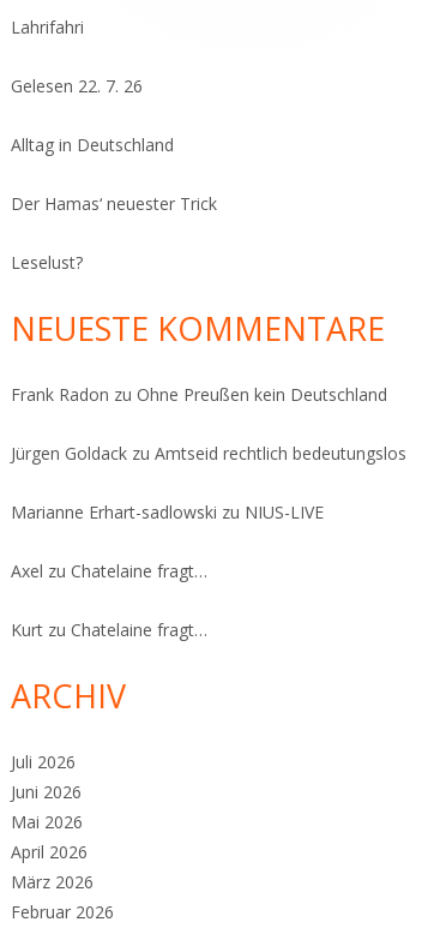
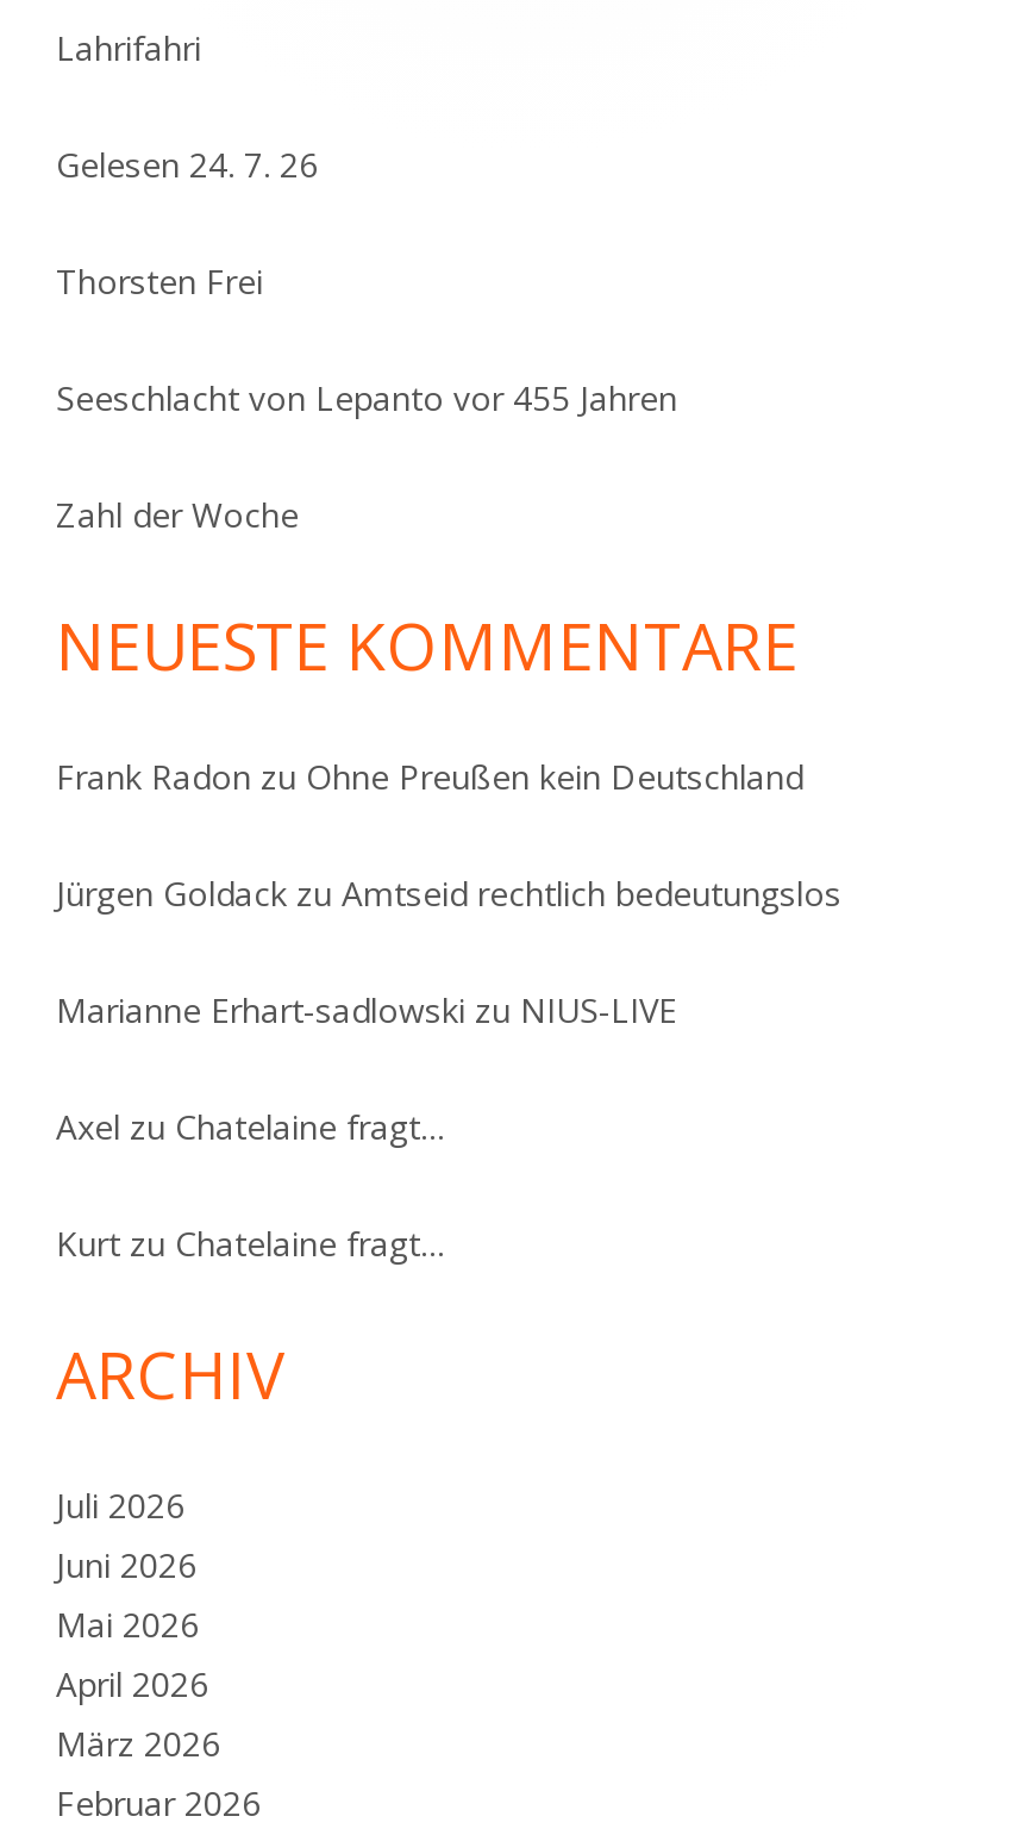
[11,74,143,97] Gelesen 22. 7. 26 -> [56,142,318,187] Gelesen 24. 7. 26
[11,133,174,156] Alltag in Deutschland -> [56,258,263,304] Thorsten Frei
[11,192,217,215] Der Hamas‘ neuester Trick -> [56,375,677,420] Seeschlacht von Lepanto vor 455 Jahren
[11,251,83,274] Leselust? -> [56,492,299,537] Zahl der Woche

